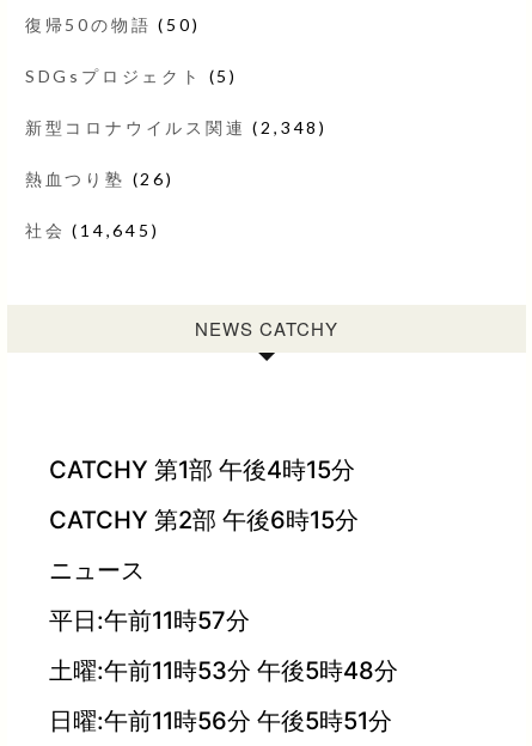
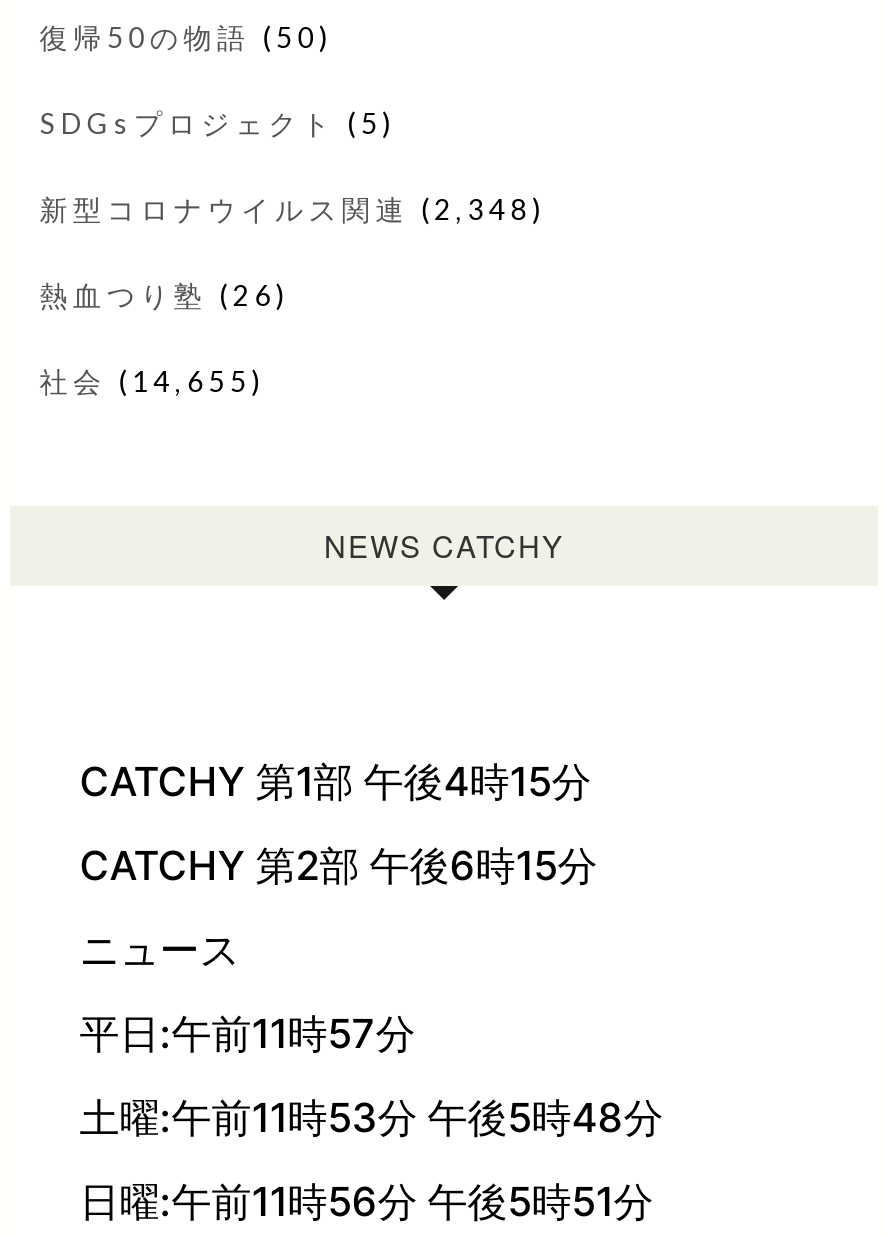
[25,220,160,240] 社会(14,645) -> [39,364,265,398] 社会(14,655)

